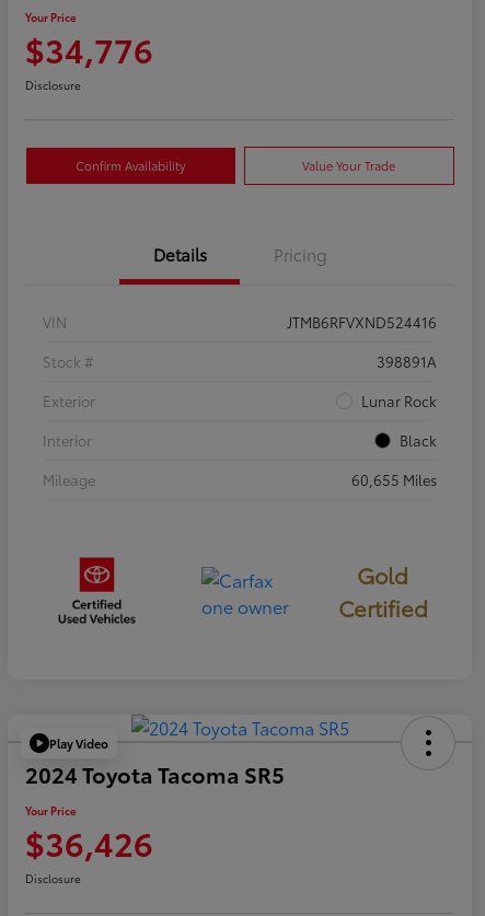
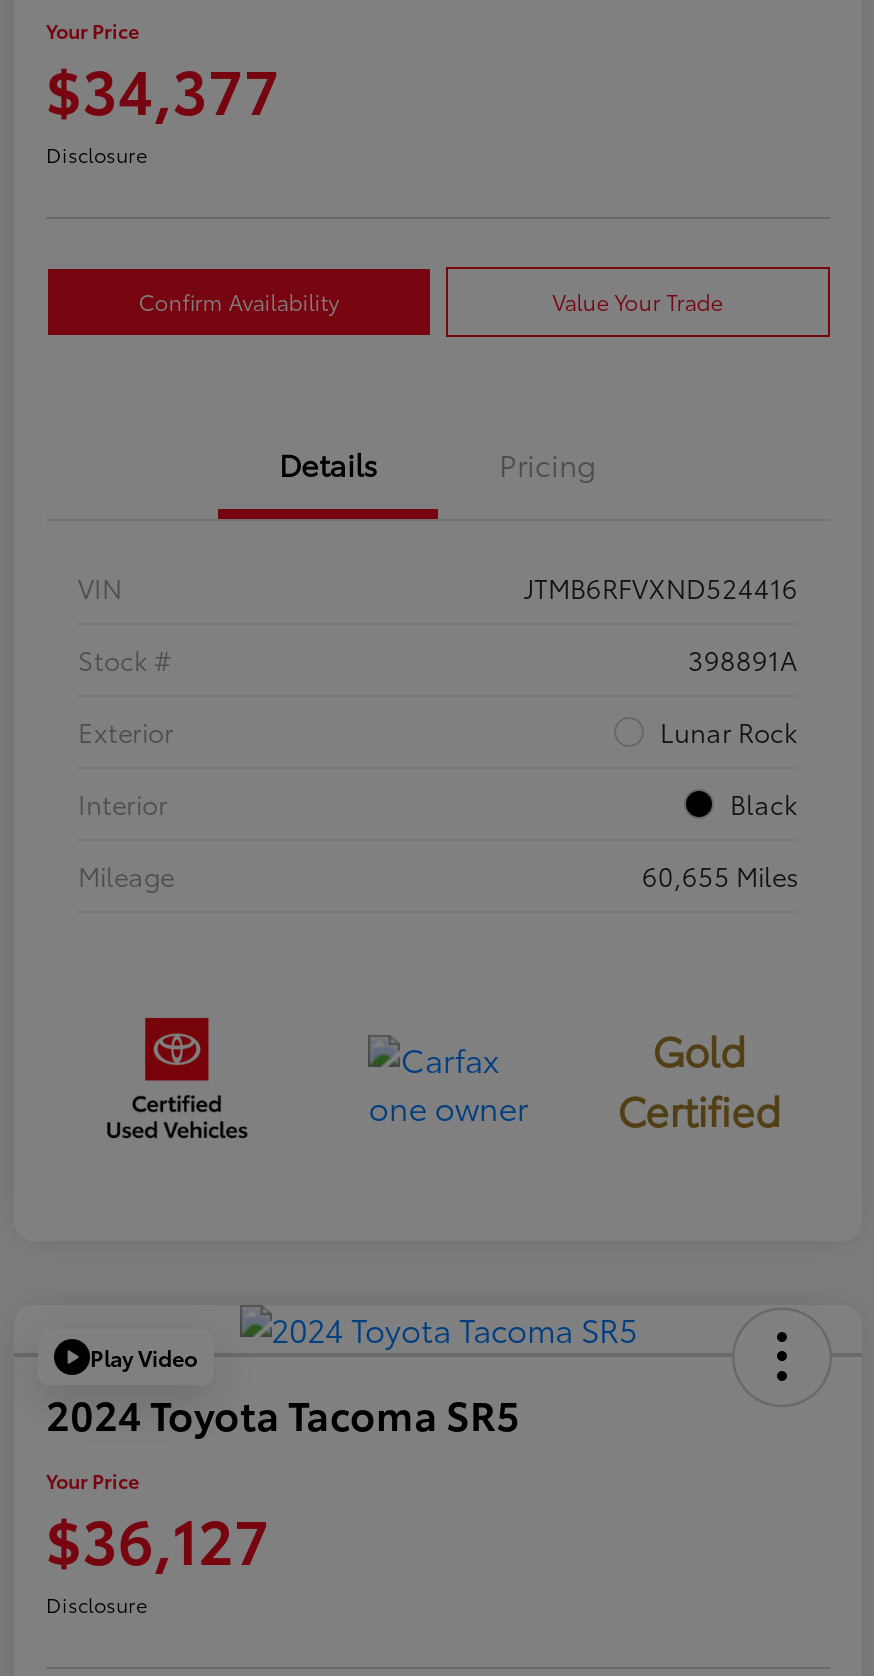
[25,25,153,72] $34,776 -> [46,44,280,130] $34,377
[25,819,153,866] $36,426 -> [46,1496,270,1582] $36,127

